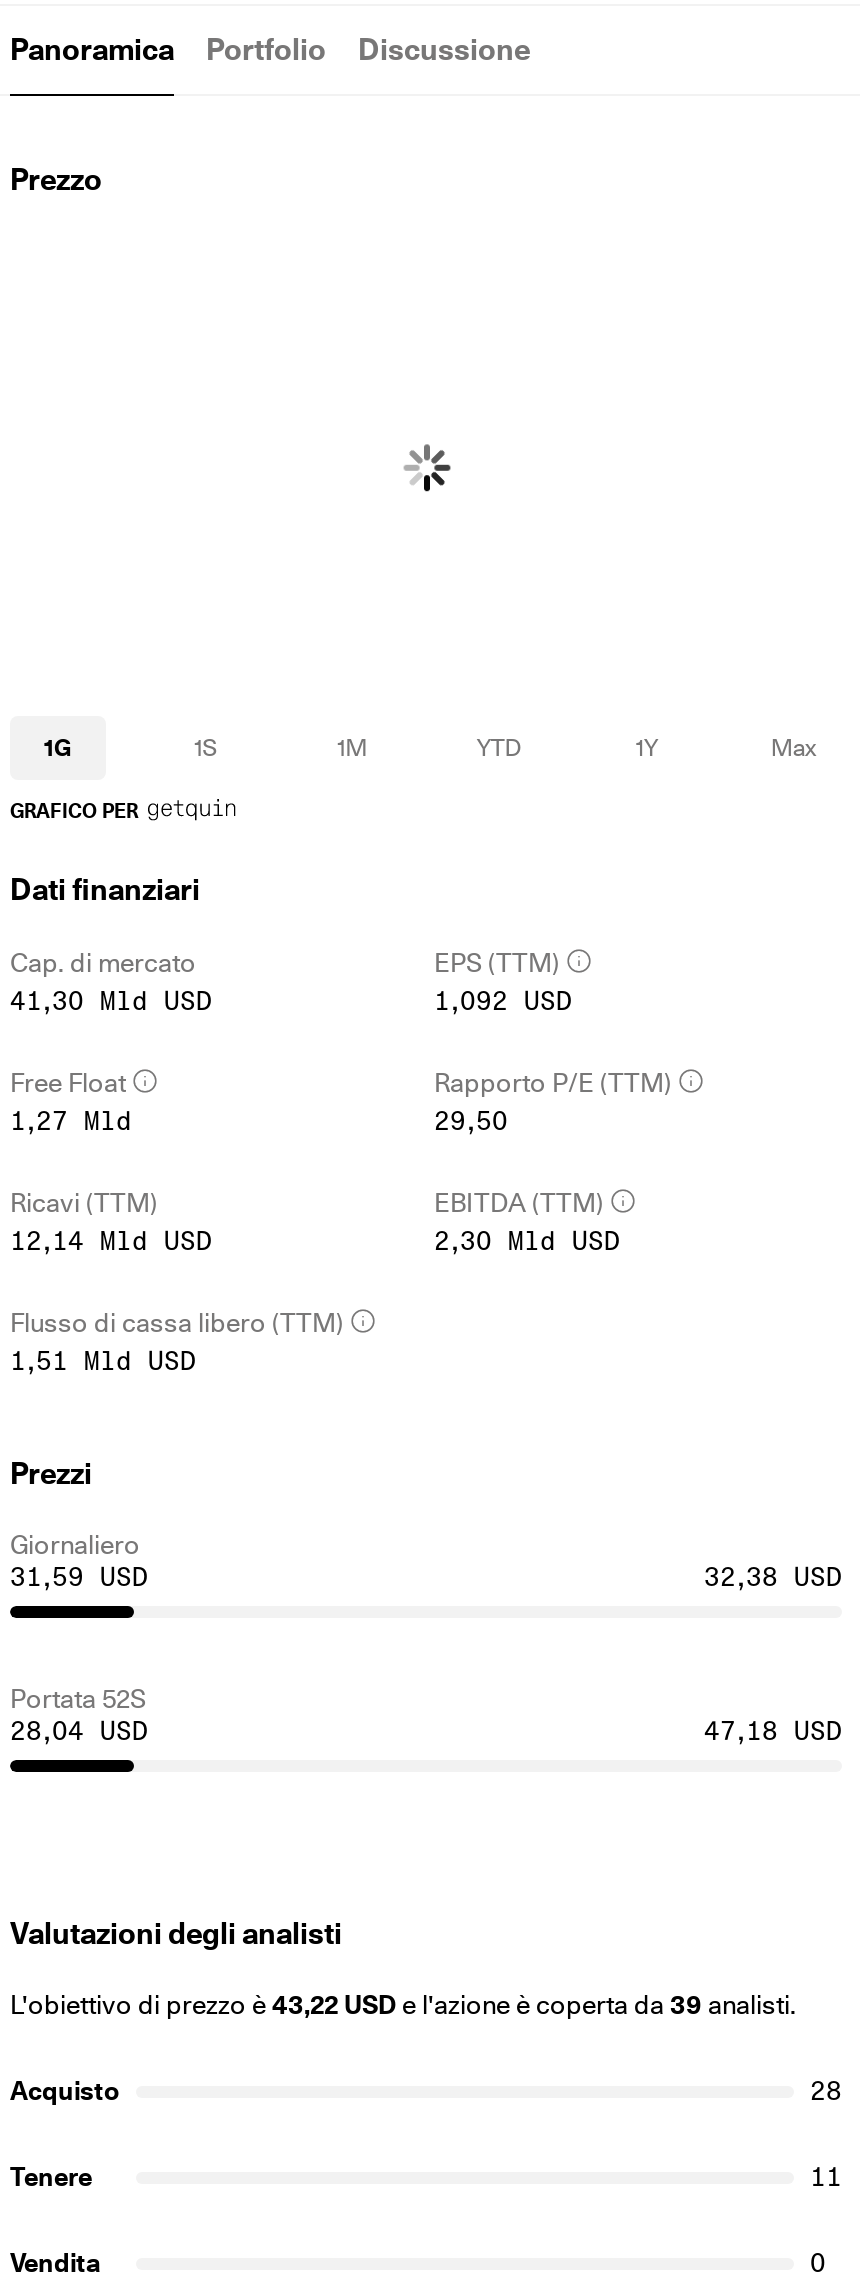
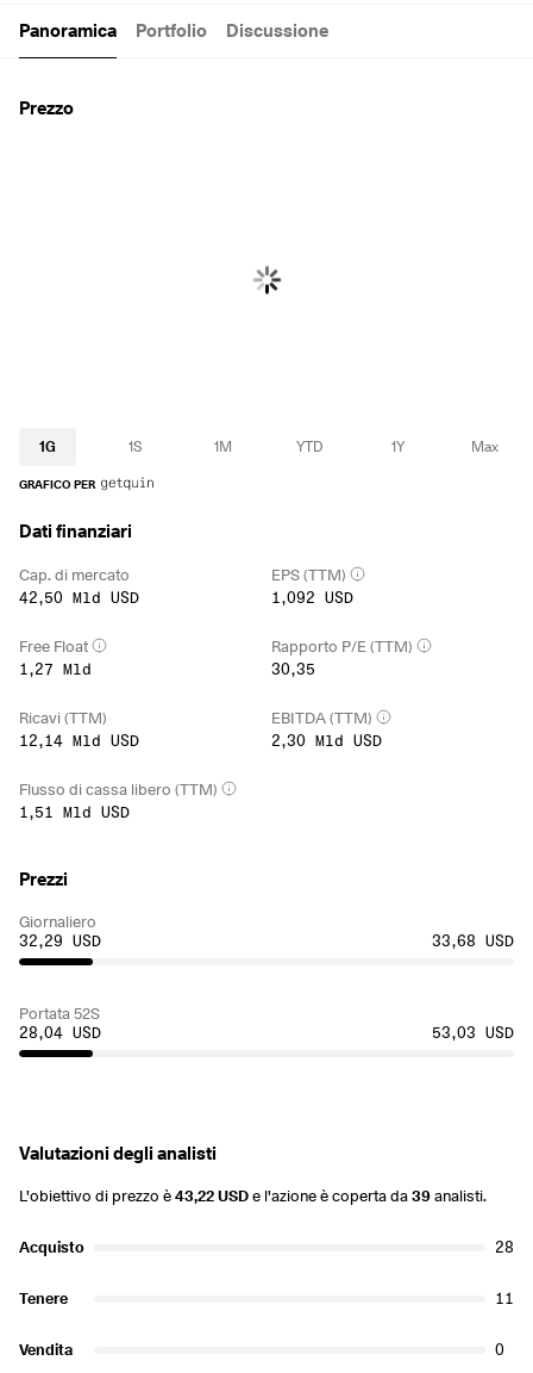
[10,984,212,1016] 41,30 Mld USD -> [19,588,139,607] 42,50 Mld USD
[434,1104,508,1136] 29,50 -> [271,659,315,678] 30,35
[10,1560,148,1592] 31,59 USD -> [19,931,101,950] 32,29 USD
[704,1560,842,1592] 32,38 USD -> [432,931,514,950] 33,68 USD
[704,1714,842,1746] 47,18 USD -> [432,1023,514,1042] 53,03 USD

